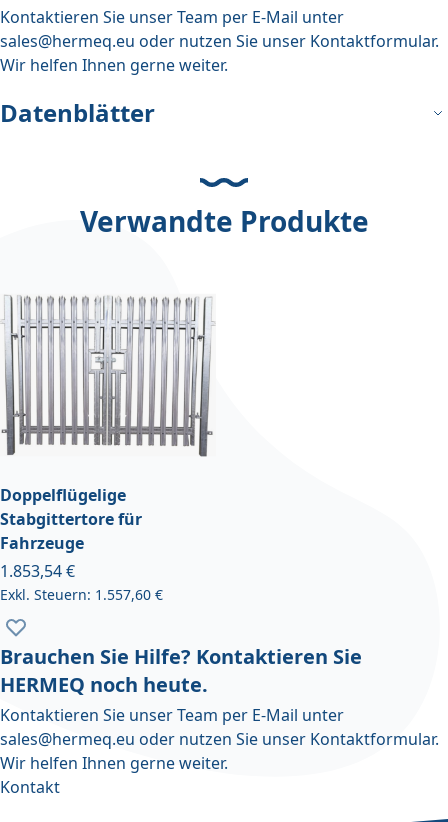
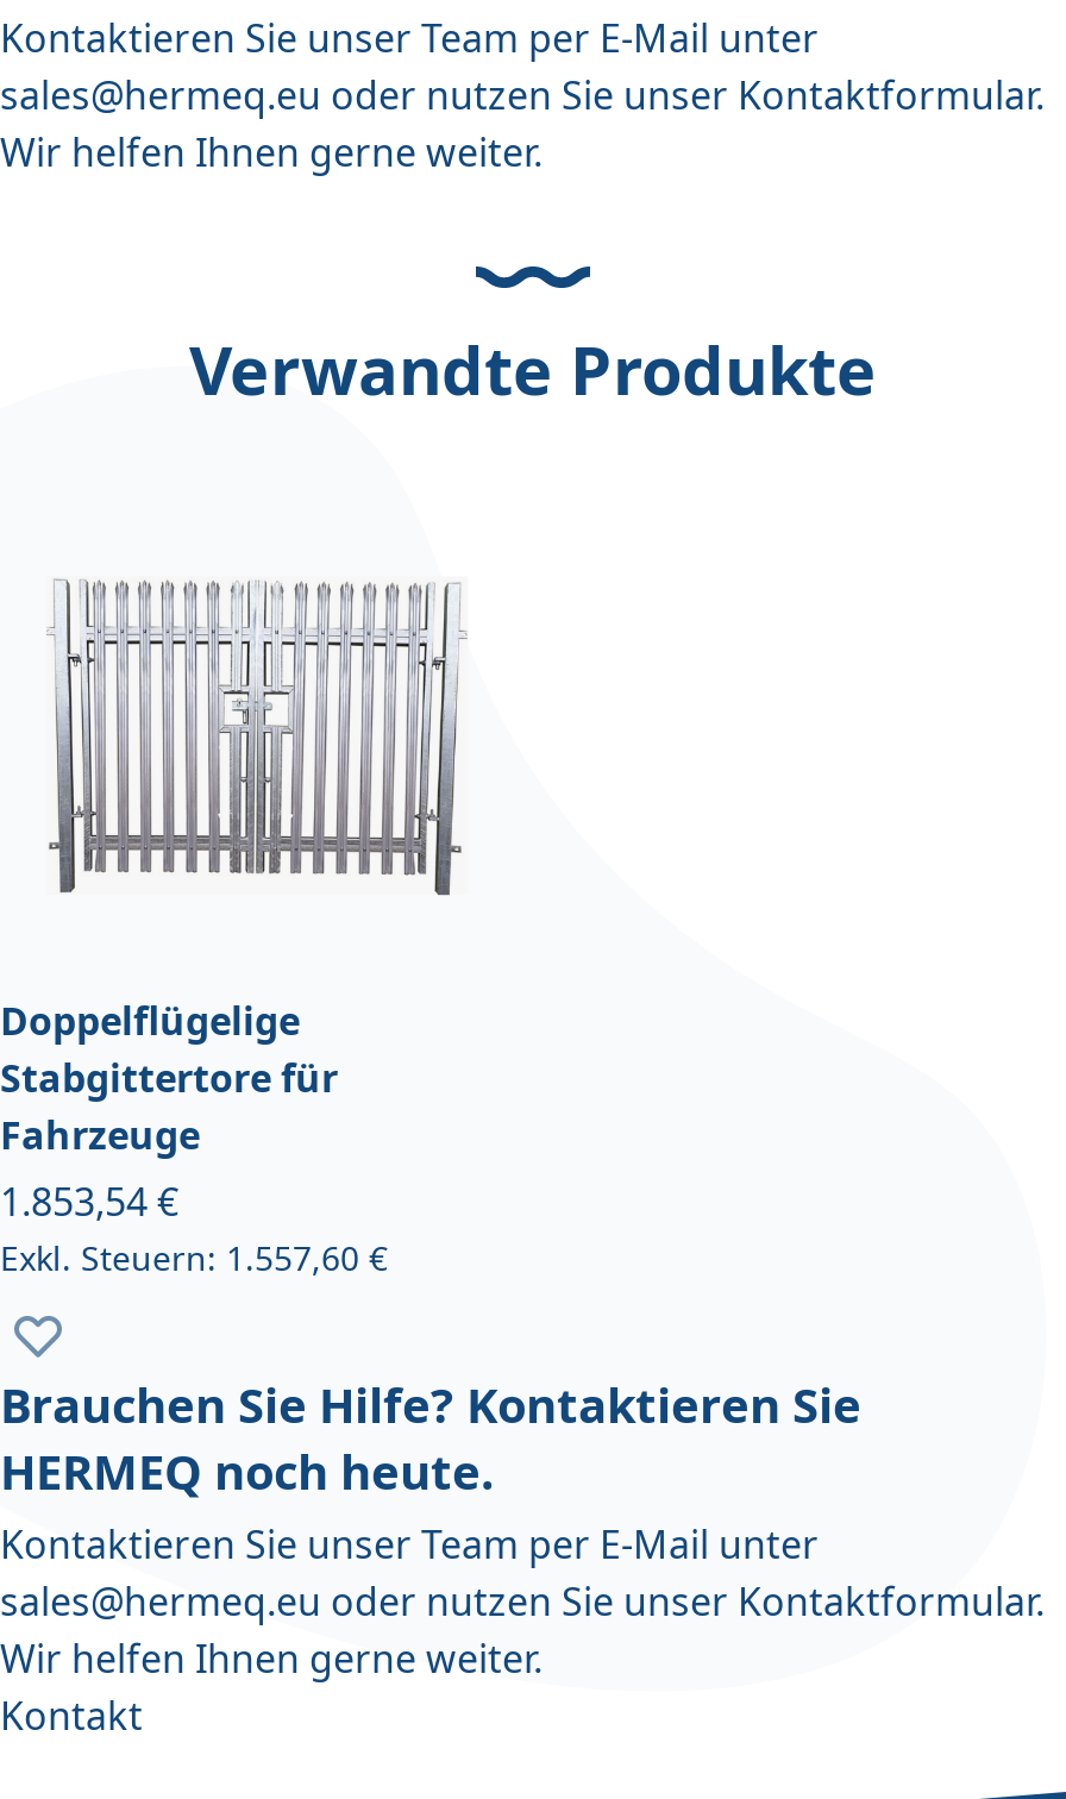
[0,96,155,129] Datenblätter -> none
[3,295,215,458] [image] -> [7,547,509,930] [image]

